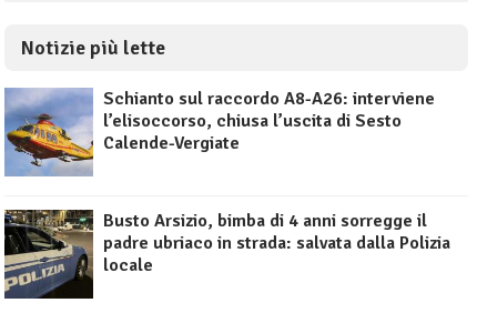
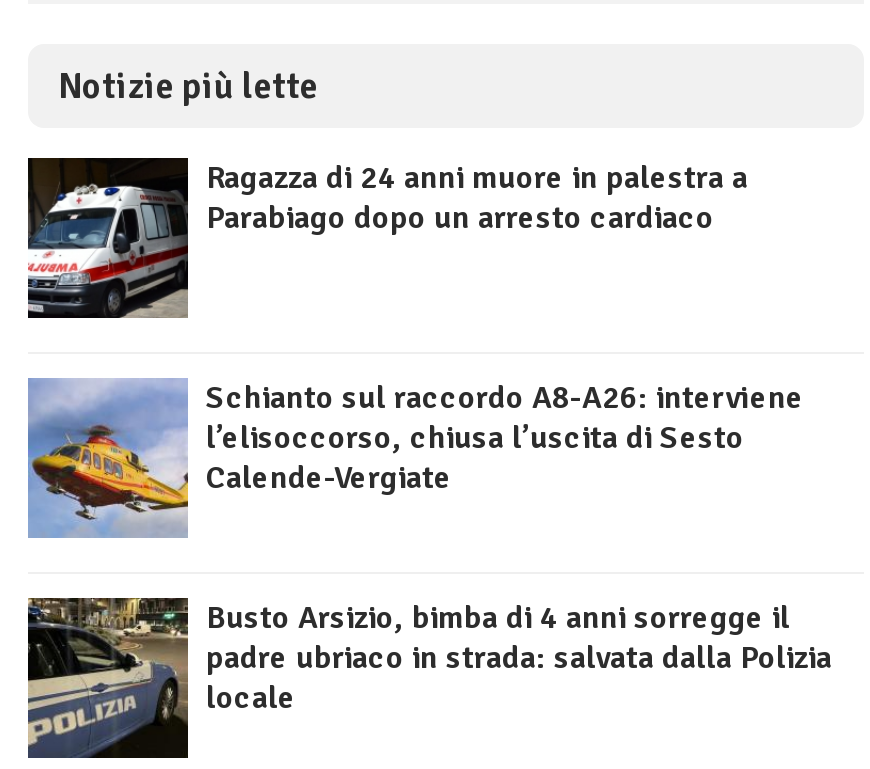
none -> [26,156,748,320] [image] | Ragazza di 24 anni muore in palestra a | Parabiago dopo un arresto cardiaco

